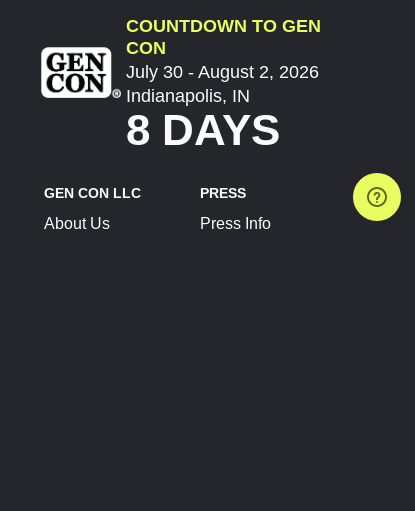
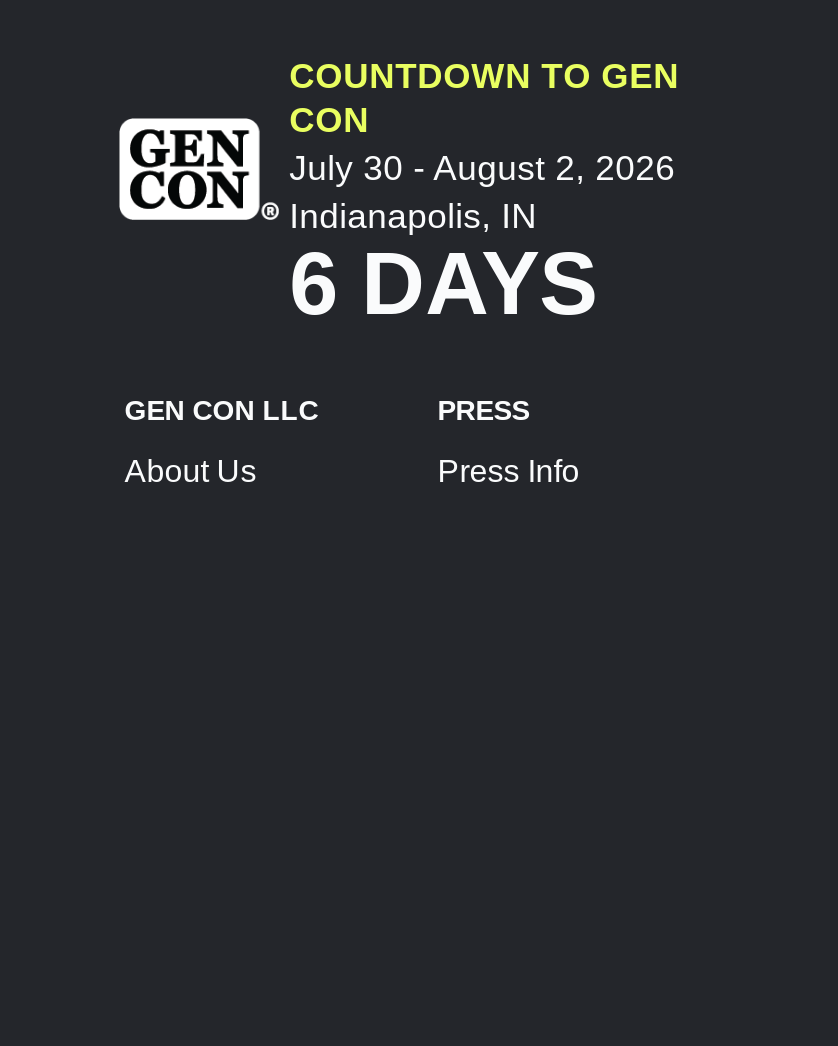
[126,105,280,154] 8 DAYS -> [289,234,597,332] 6 DAYS
[352,172,402,222] [image] -> none

